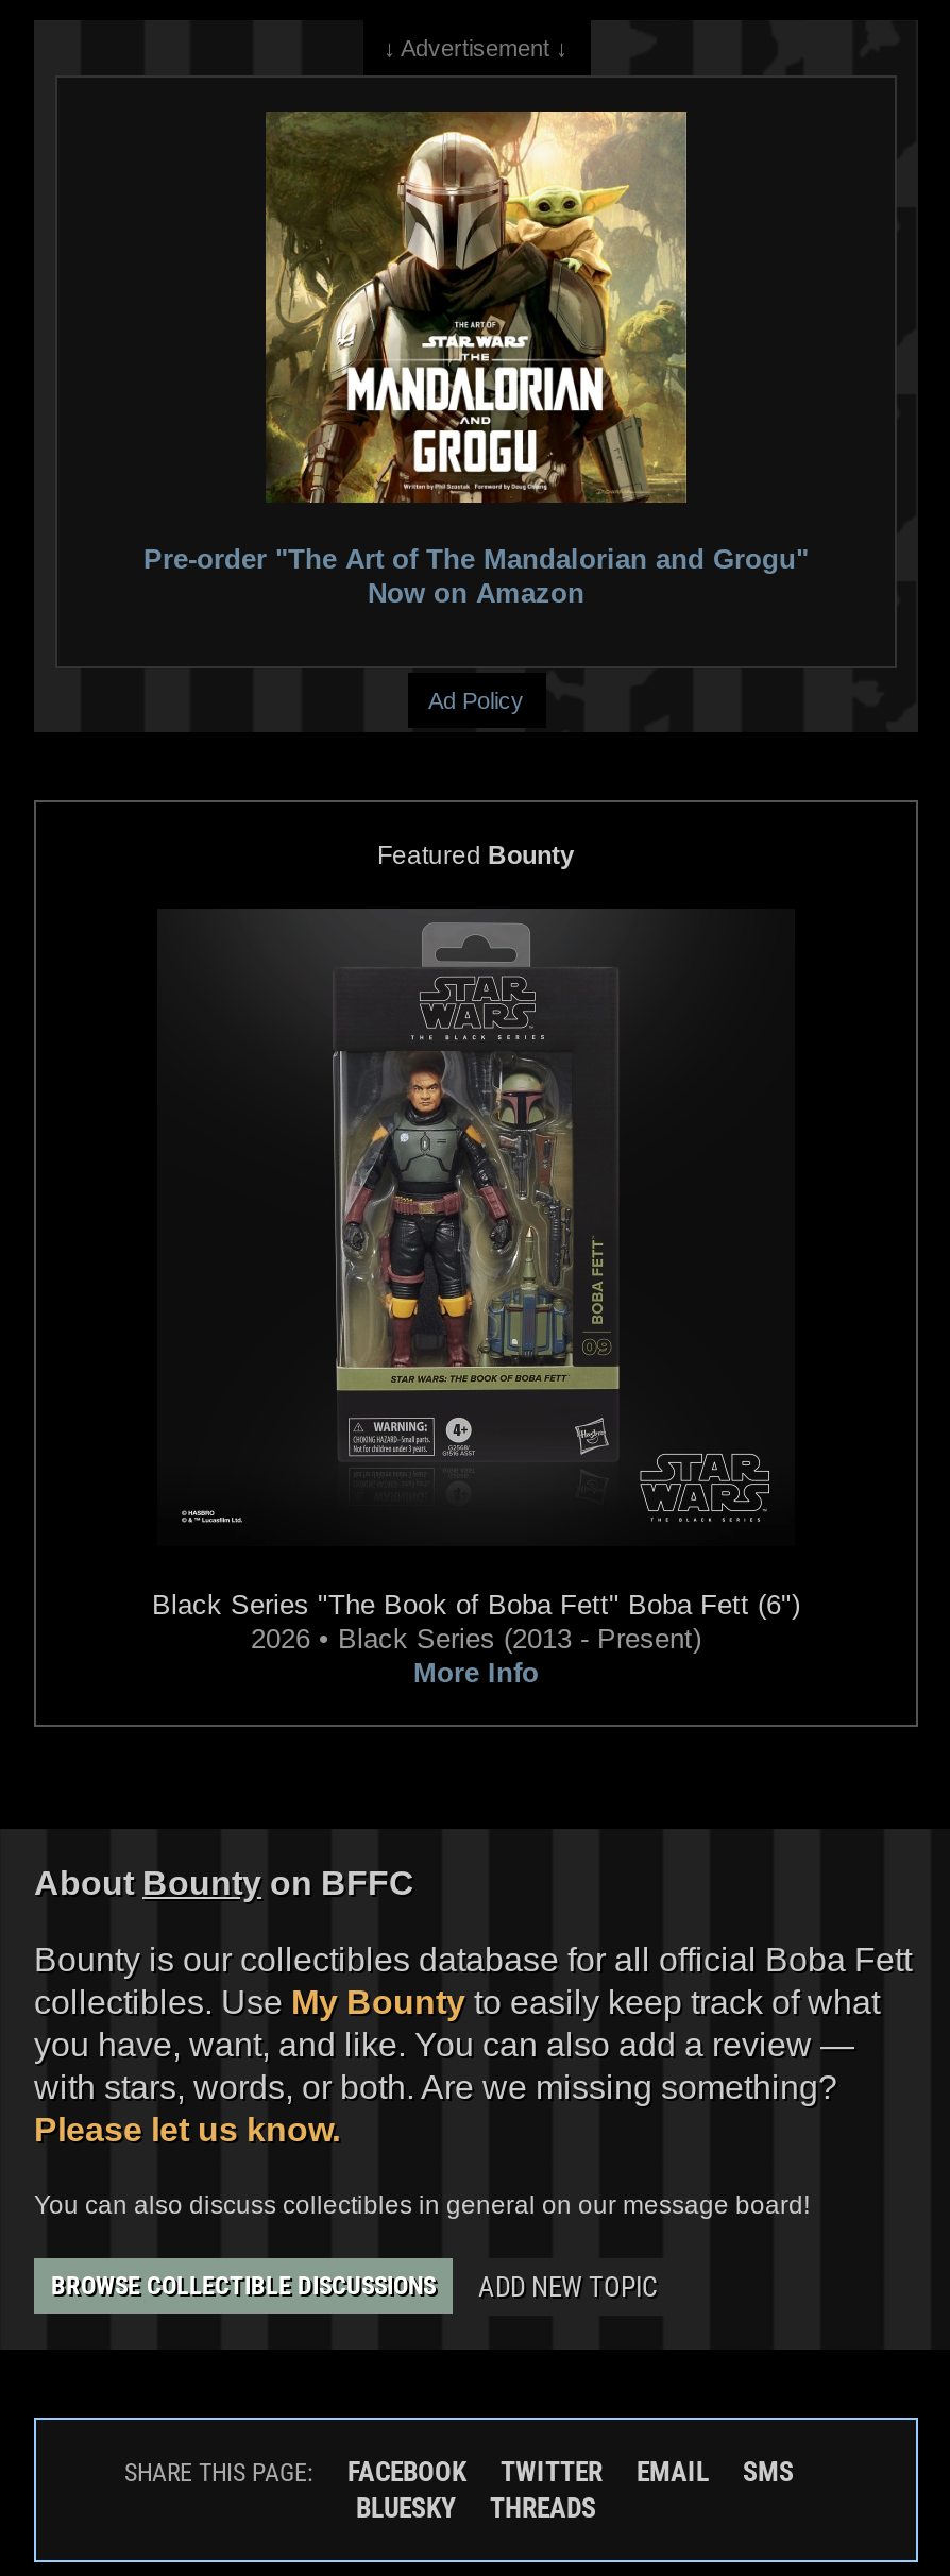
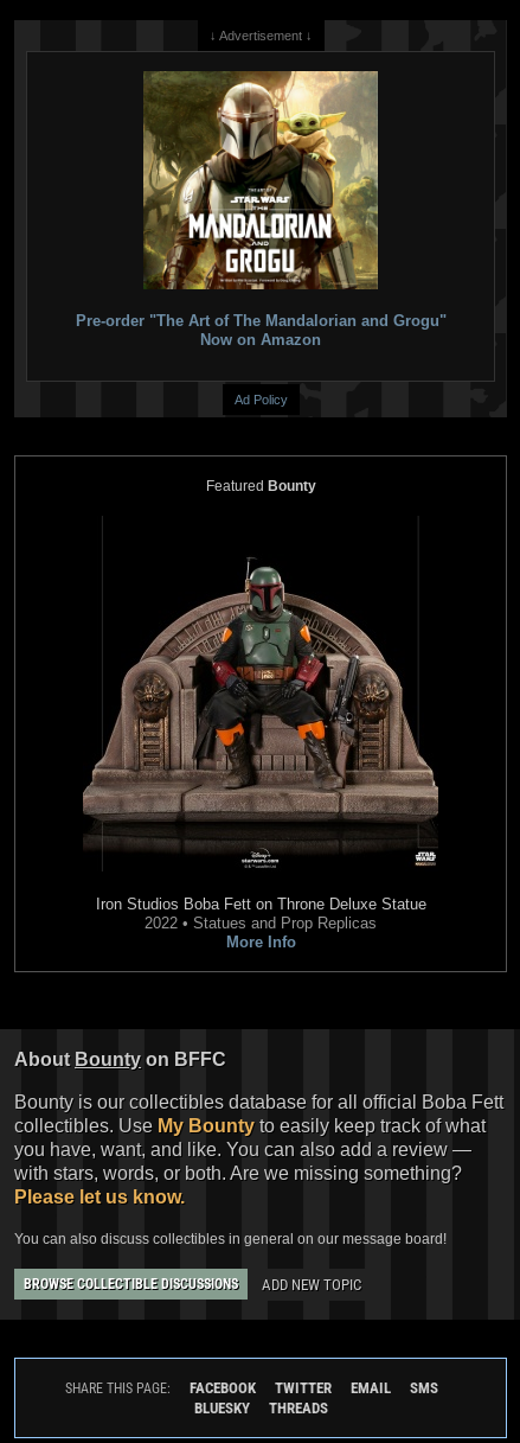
[152,909,800,1655] [image] | Black Series "The Book of Boba Fett" Boba Fett (6") | 2026 • Black Series (2013 - Present) -> [82,517,439,932] [image] | Iron Studios Boba Fett on Throne Deluxe Statue | 2022 • Statues and Prop Replicas

